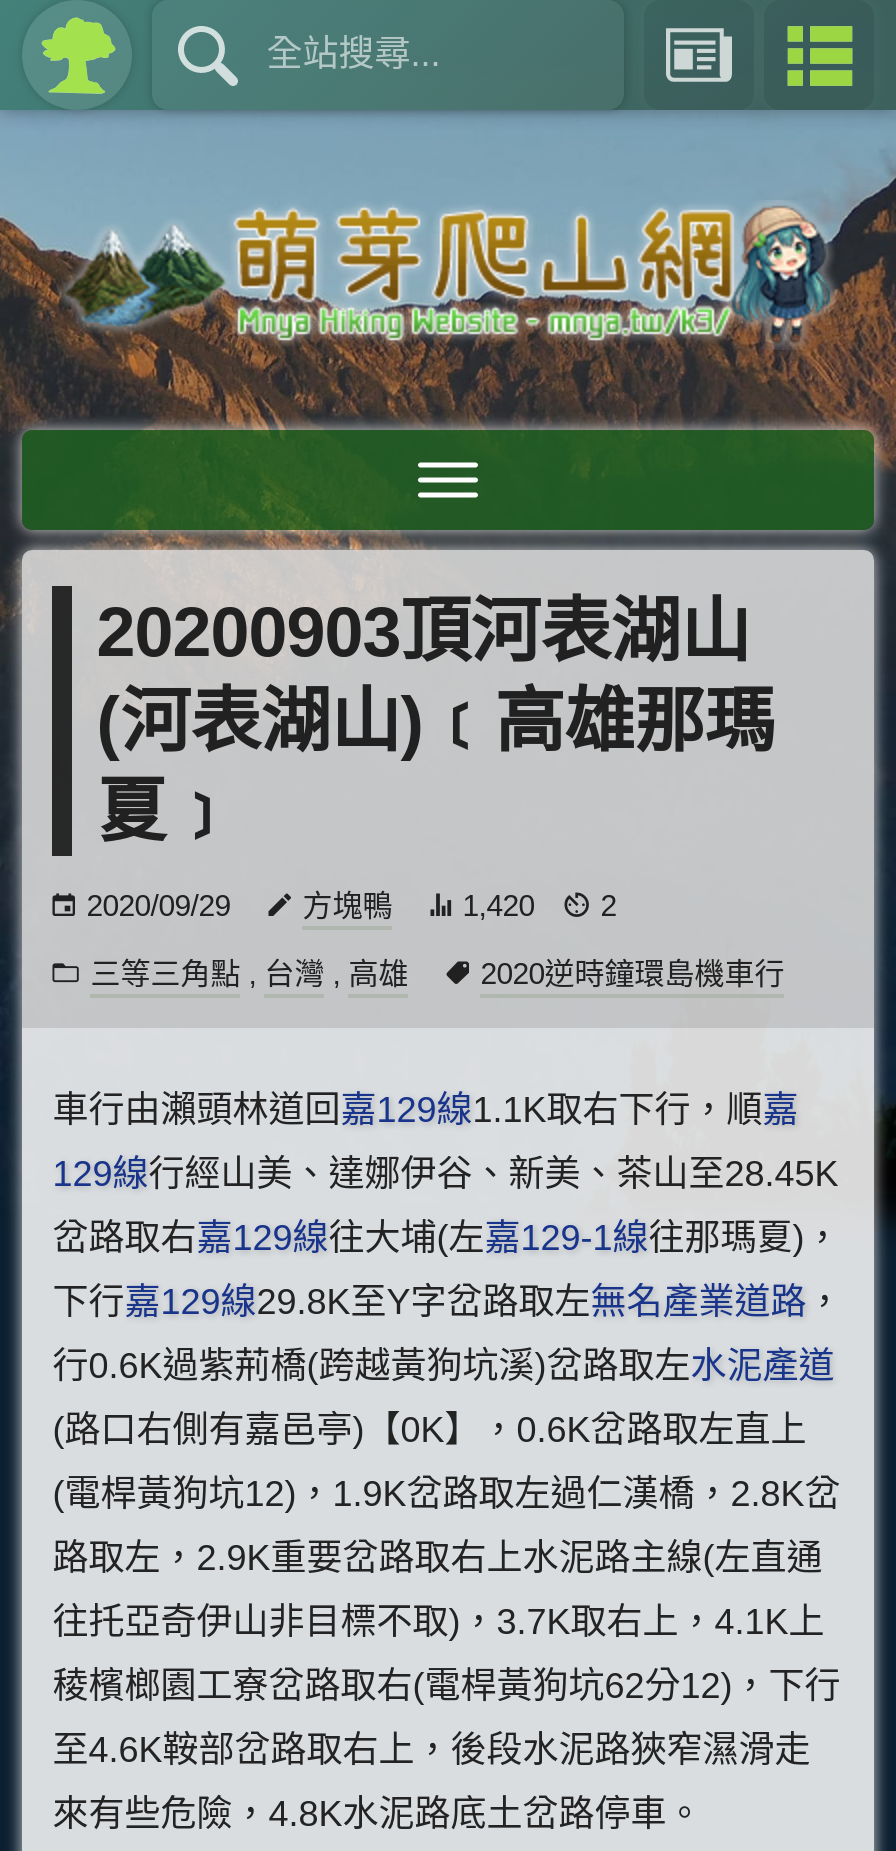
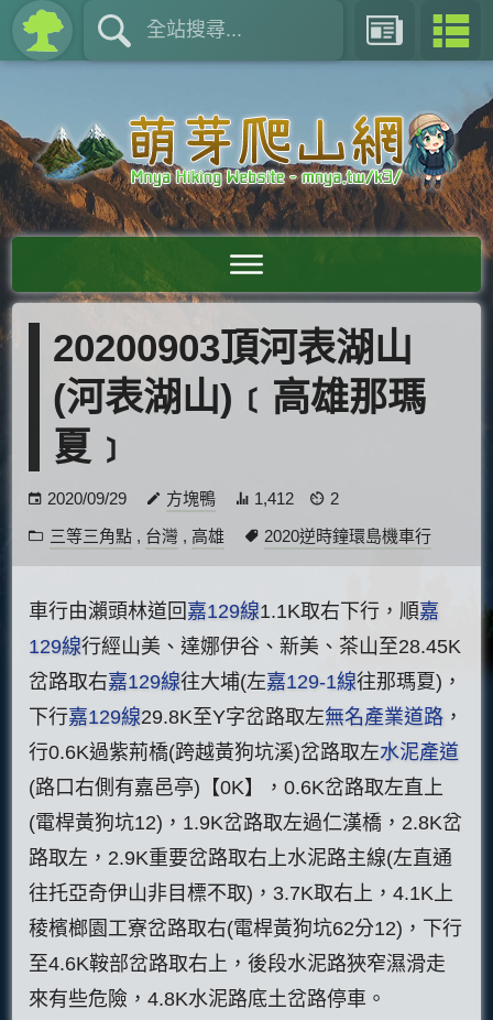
[302,888,616,922] 方塊鴨 1,420 2 -> [166,489,339,508] 方塊鴨 1,412 2

